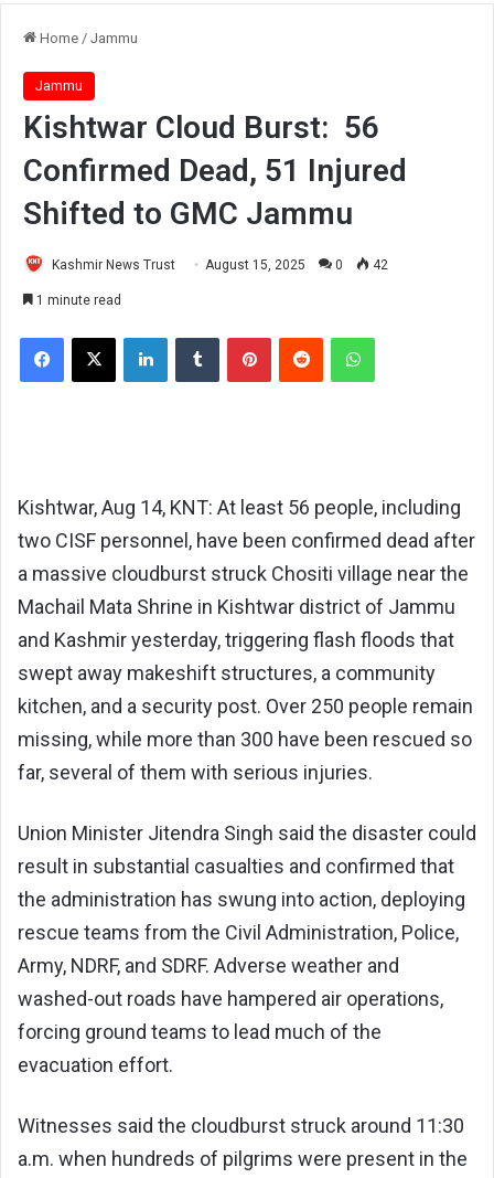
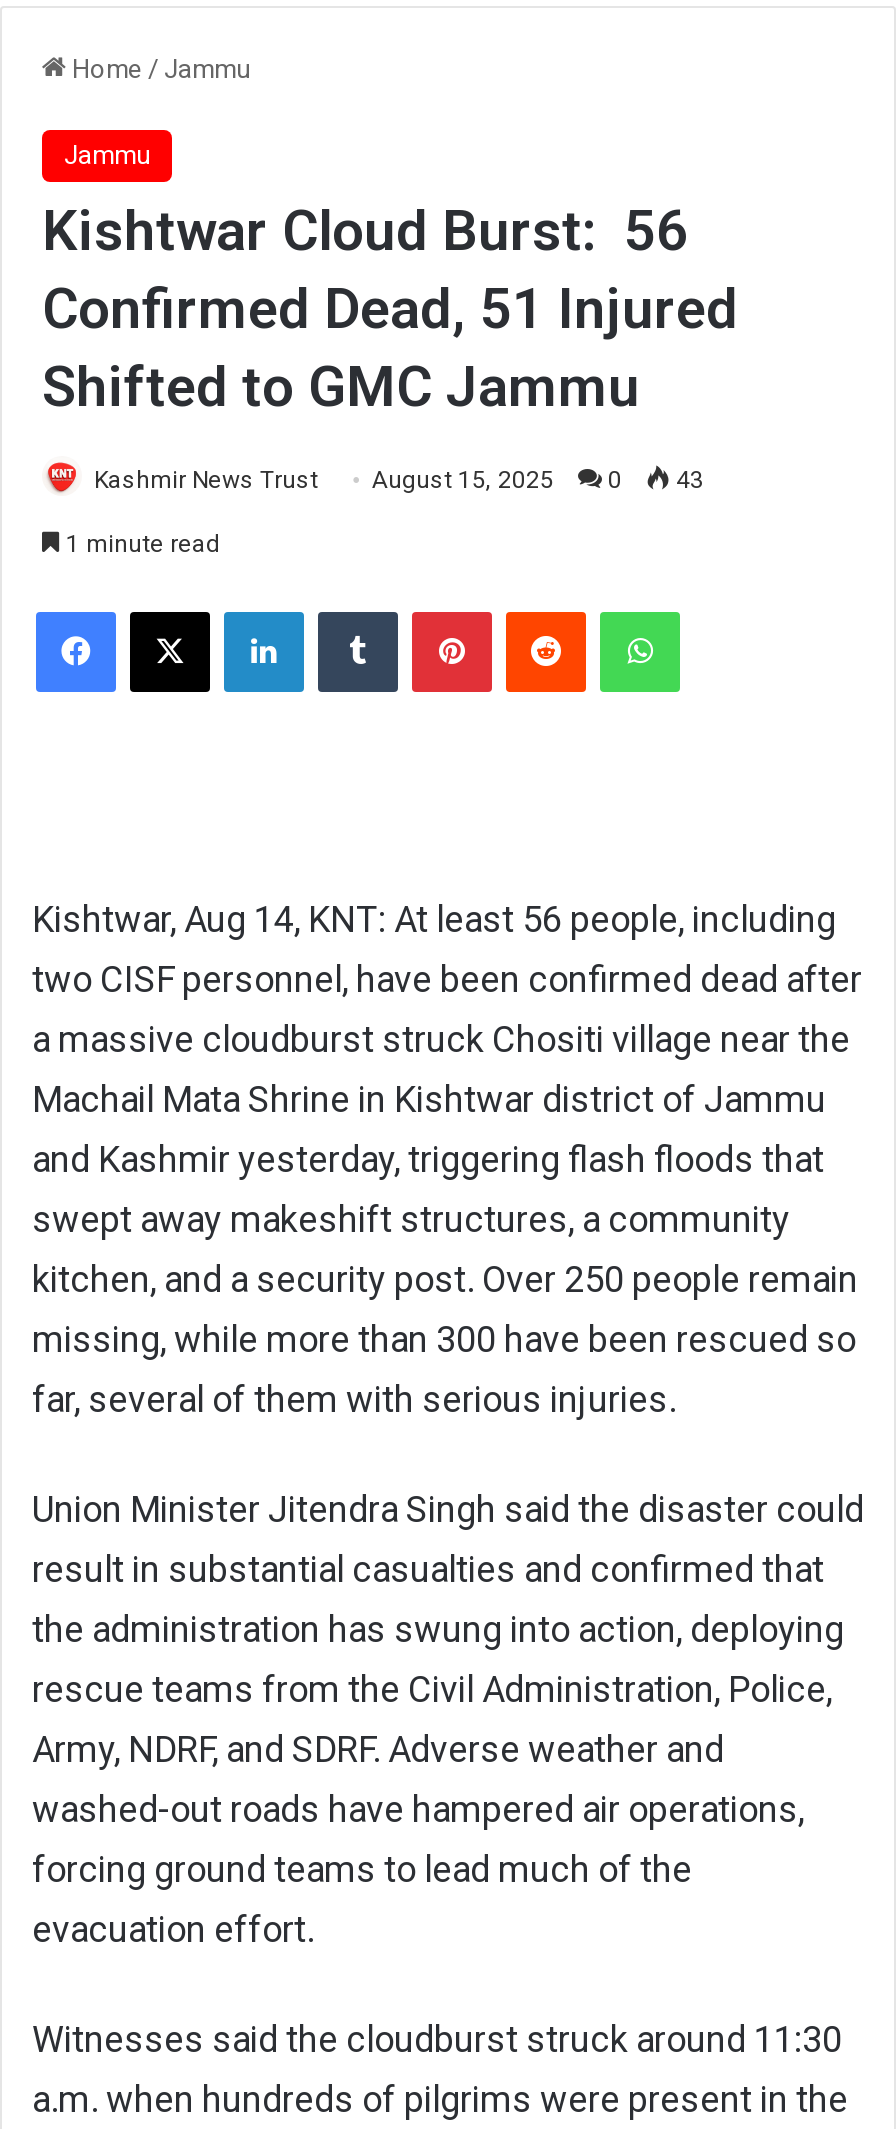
[52,257,388,273] Kashmir News Trust August 15, 2025 0 42 -> [94,466,704,494] Kashmir News Trust August 15, 2025 0 43

